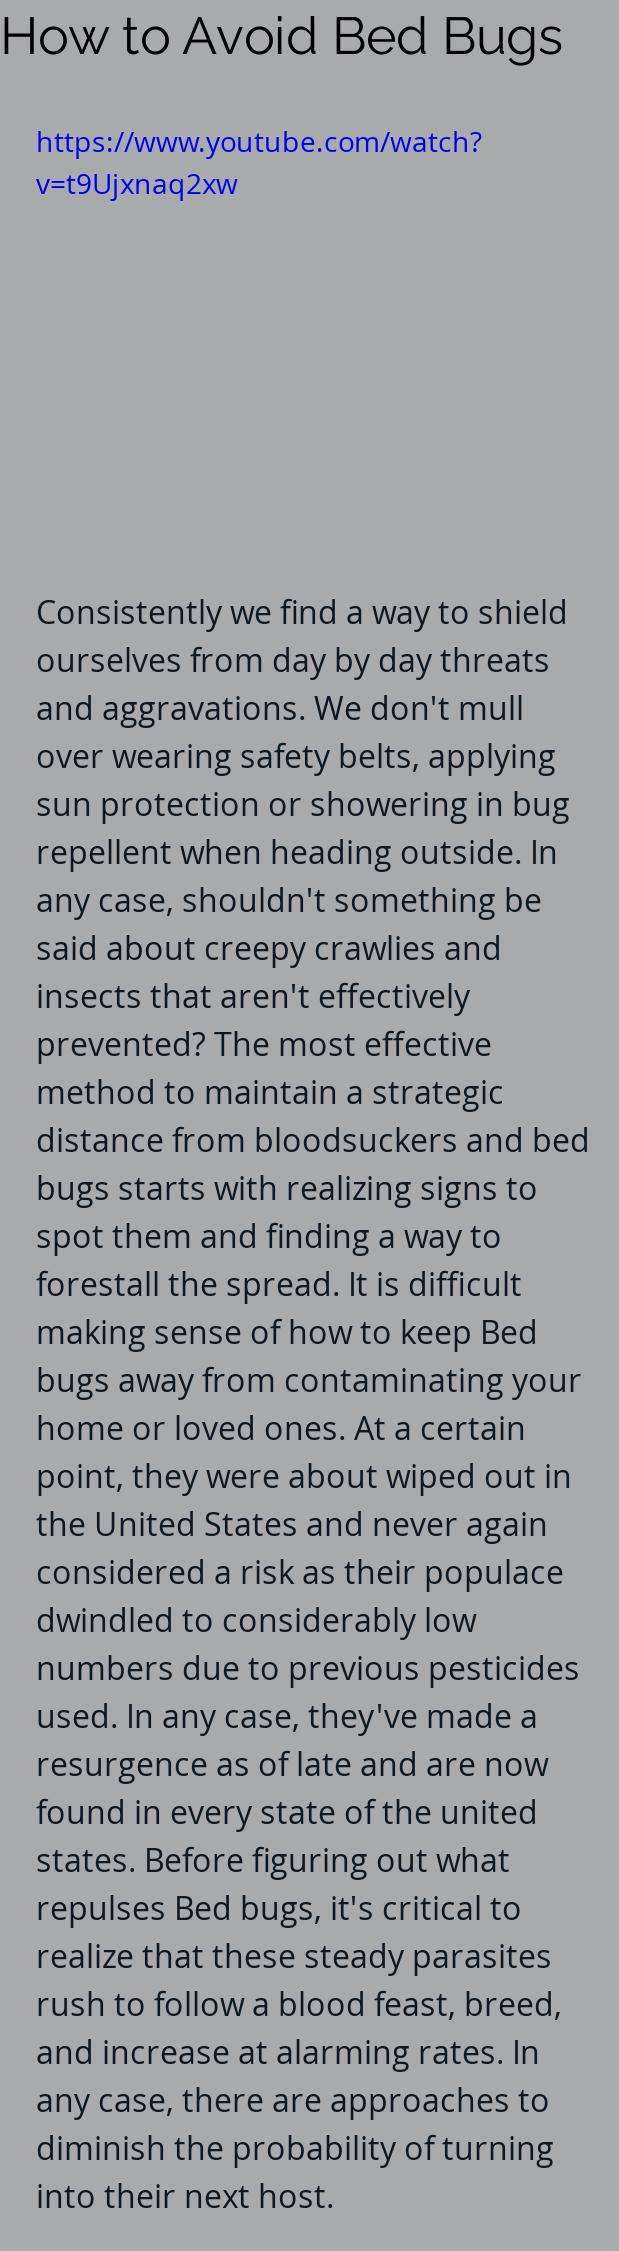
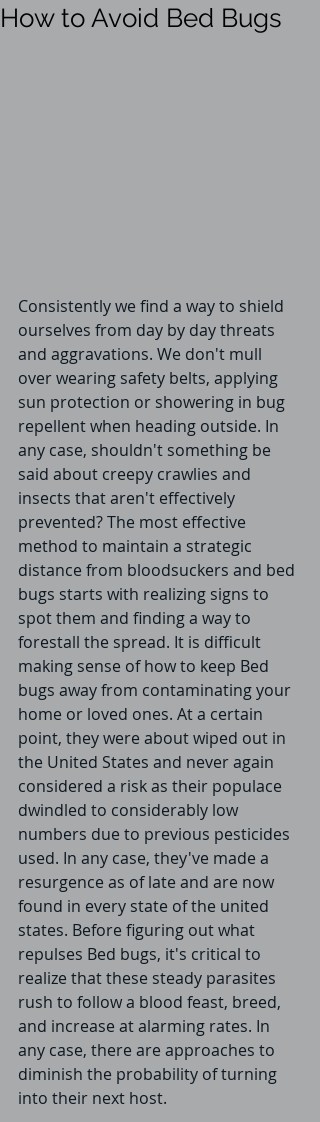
[36,122,482,202] https://www.youtube.com/watch? | v=t9Ujxnaq2xw -> none

